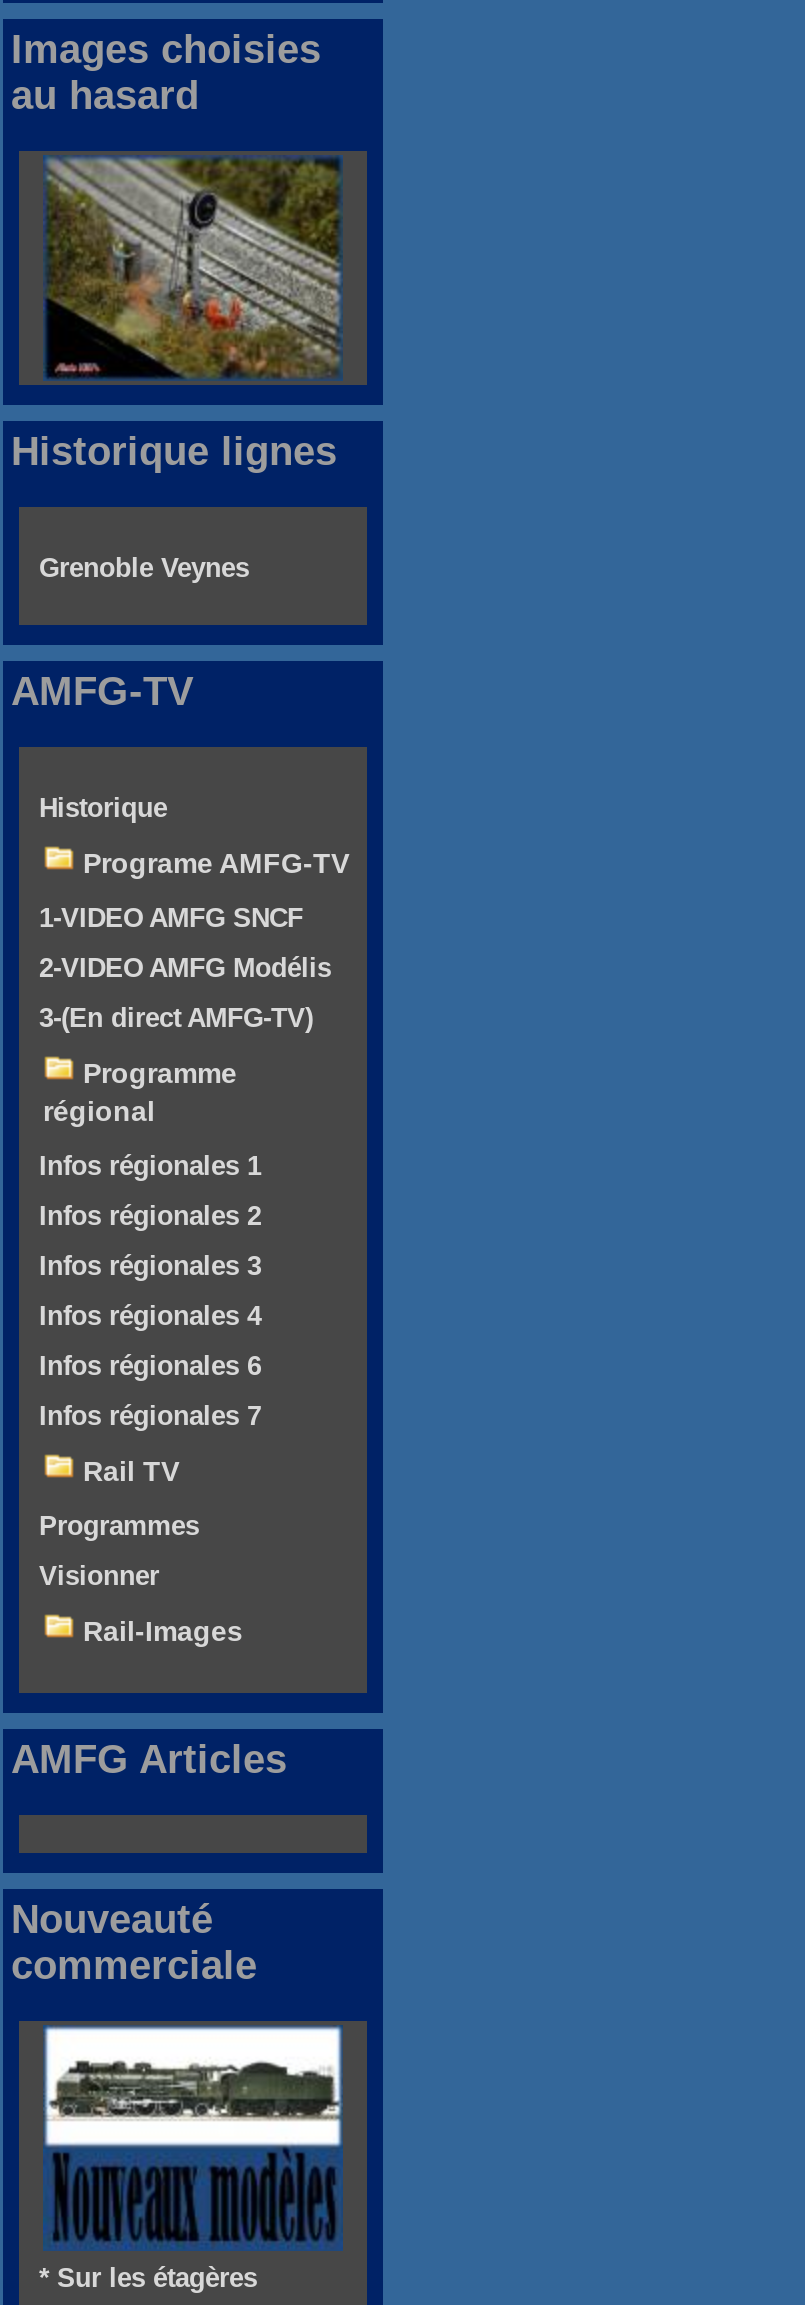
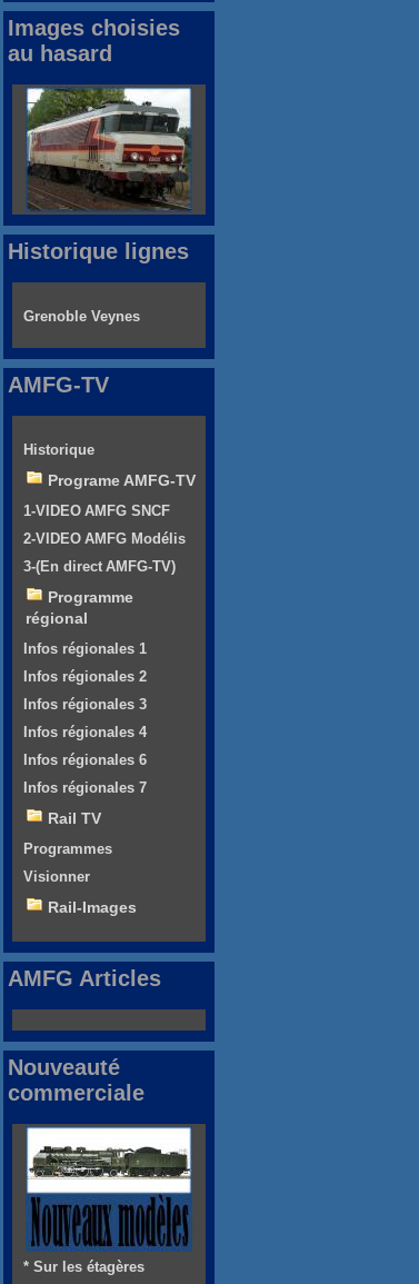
[45,157,341,379] [image] -> [26,87,192,210] [image]

